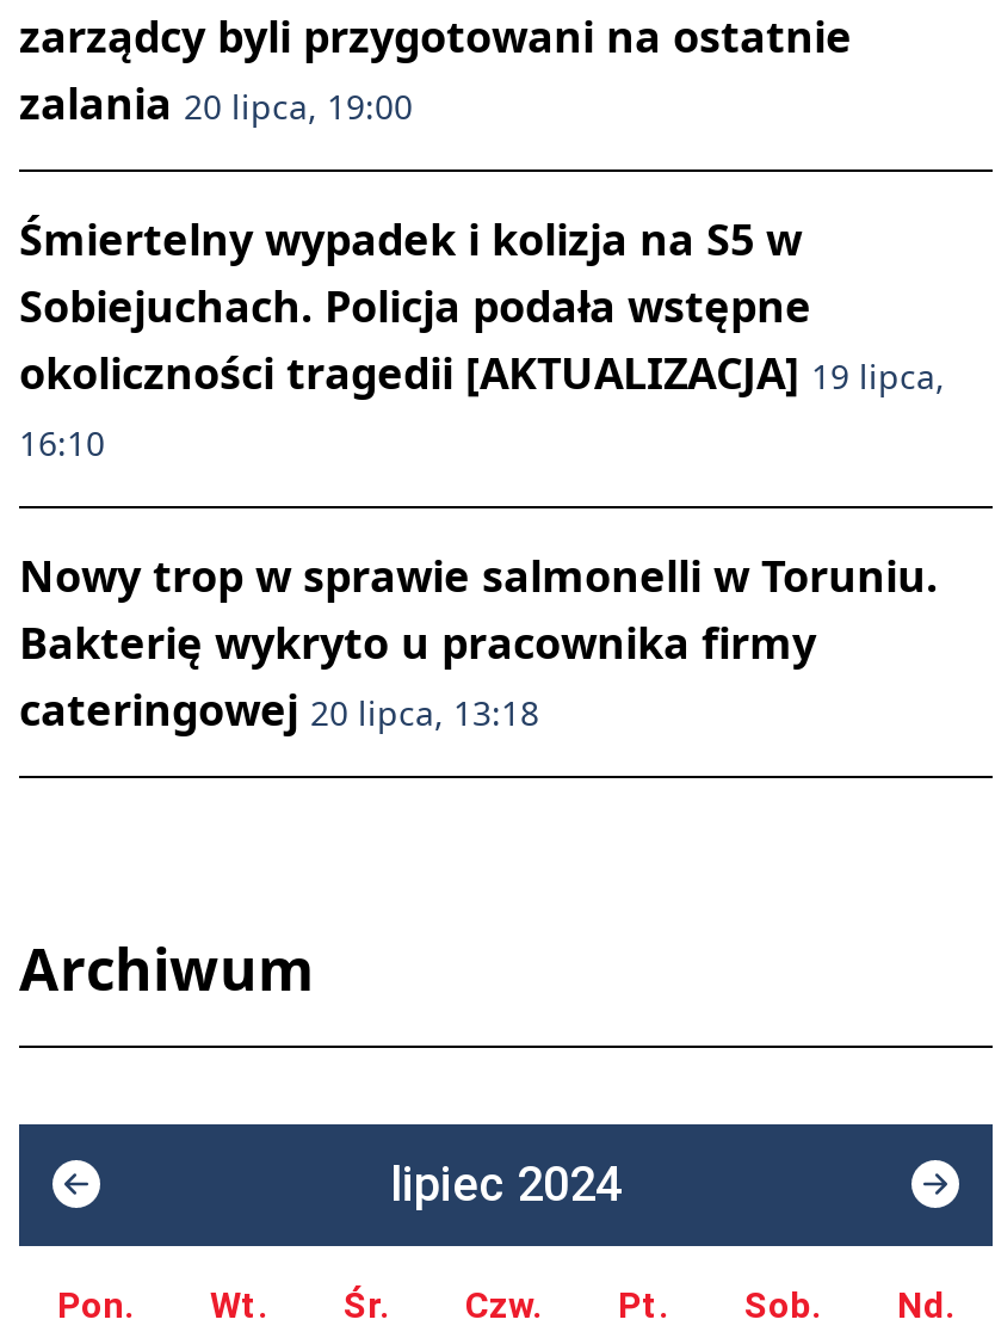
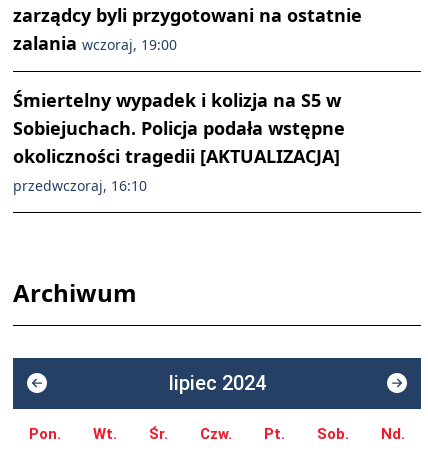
[19,73,413,130] zalania 20 lipca, 19:00 -> [13,30,177,54] zalania wczoraj, 19:00
[19,343,945,736] okoliczności tragedii [AKTUALIZACJA] 19 lipca, | 16:10 | Nowy trop w sprawie salmonelli w Toruniu. | Bakterię wykryto u pracownika firmy | cateringowej 20 lipca, 13:18 -> [13,143,340,194] okoliczności tragedii [AKTUALIZACJA] | przedwczoraj, 16:10

